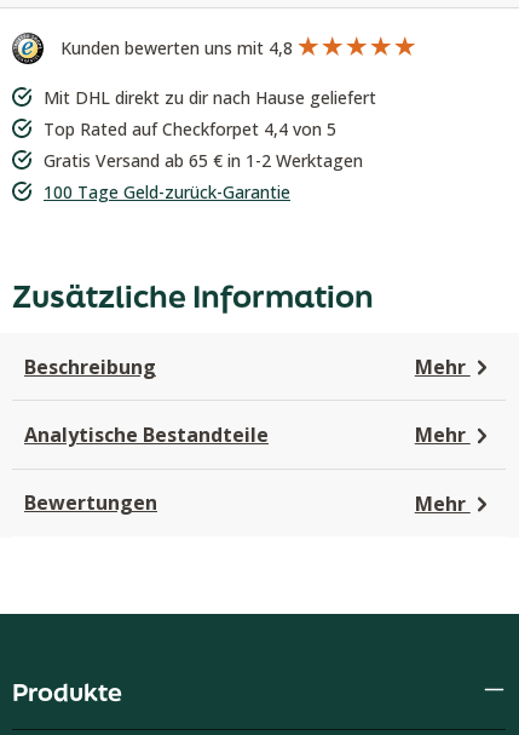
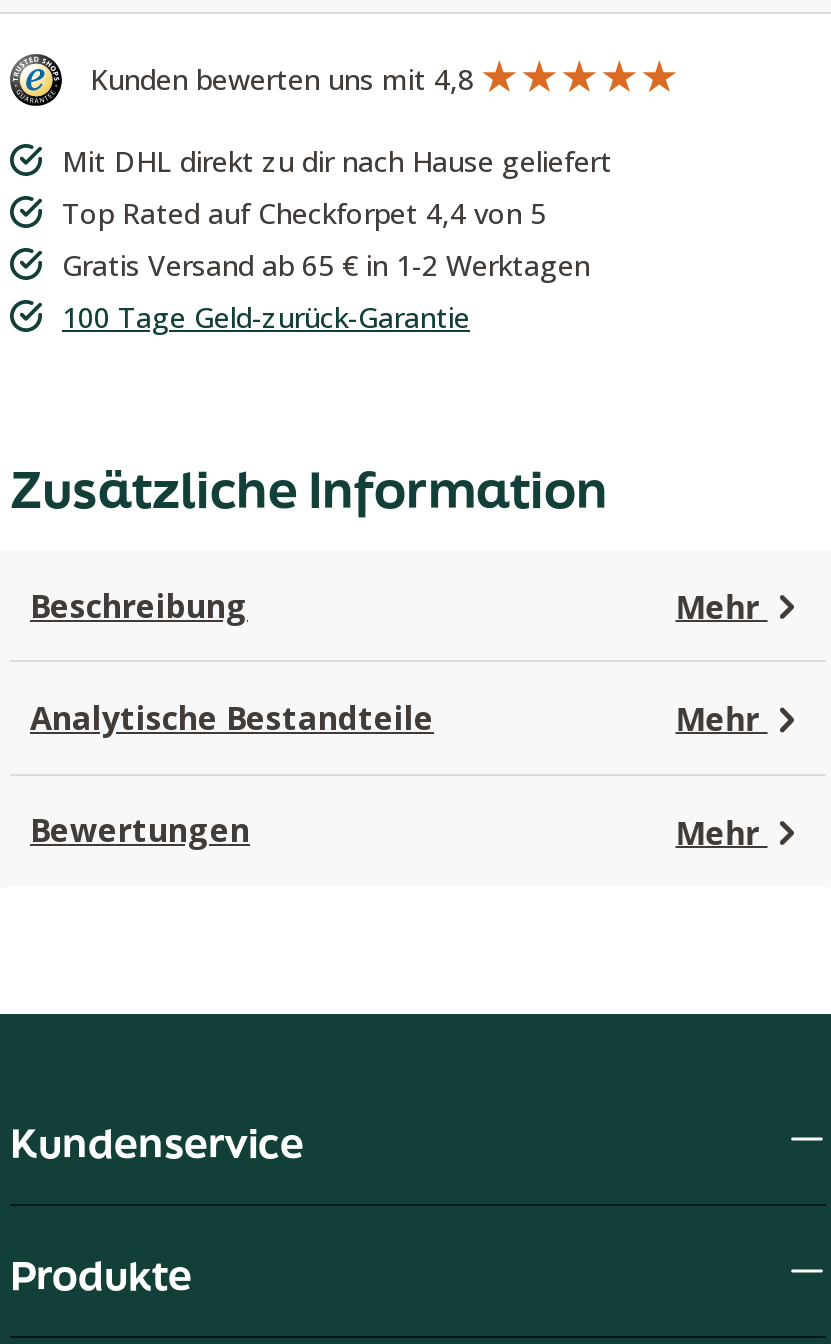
none -> [10,1116,304,1170] Kundenservice

